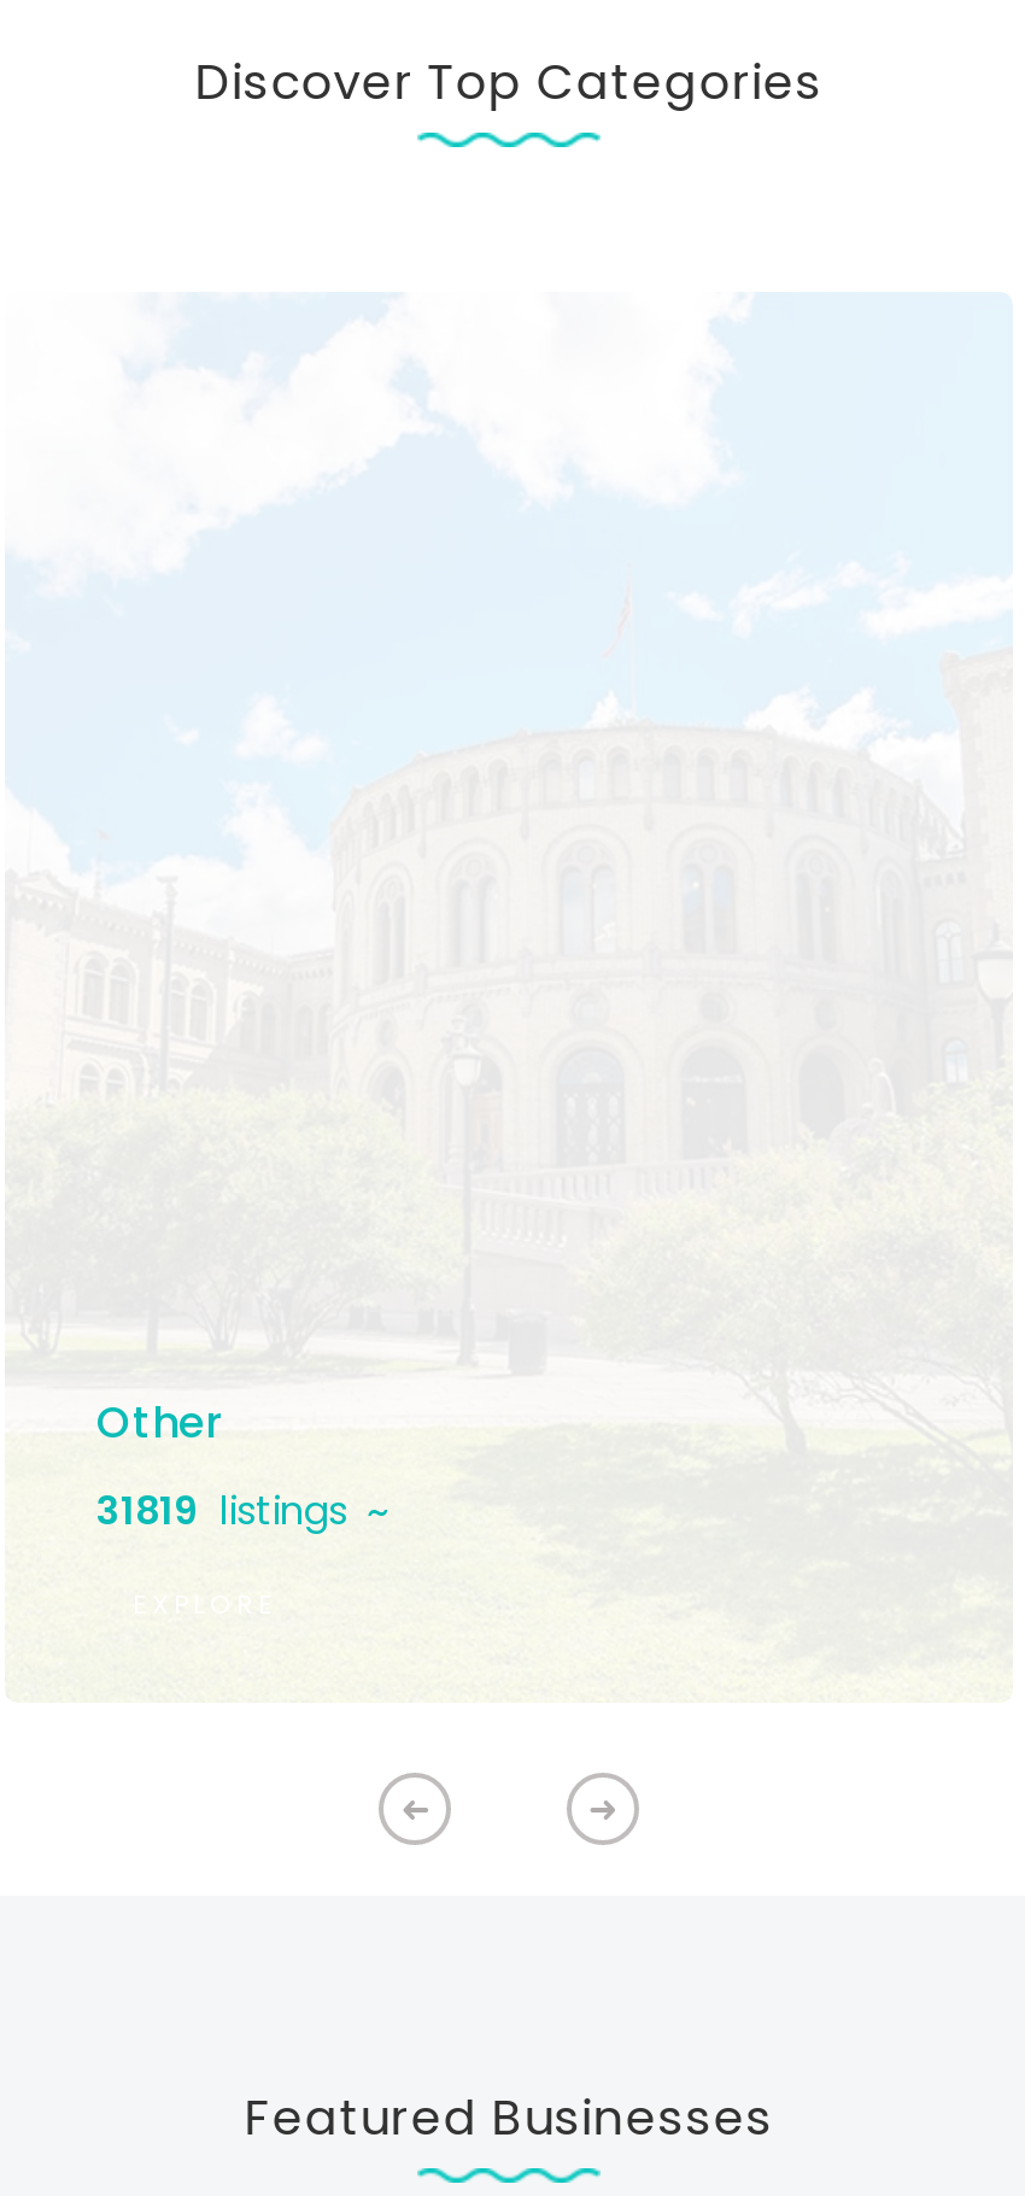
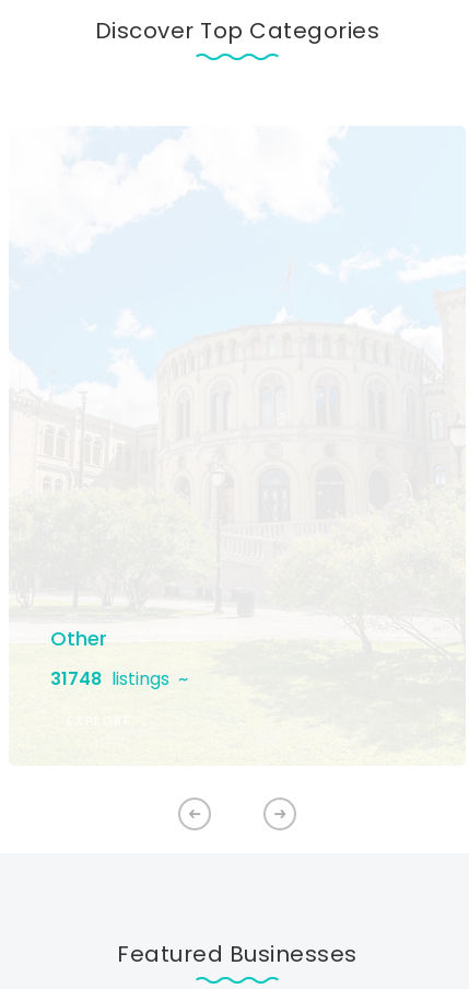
[96,1482,347,1538] 31819 listings -> [50,666,169,691] 31748 listings

